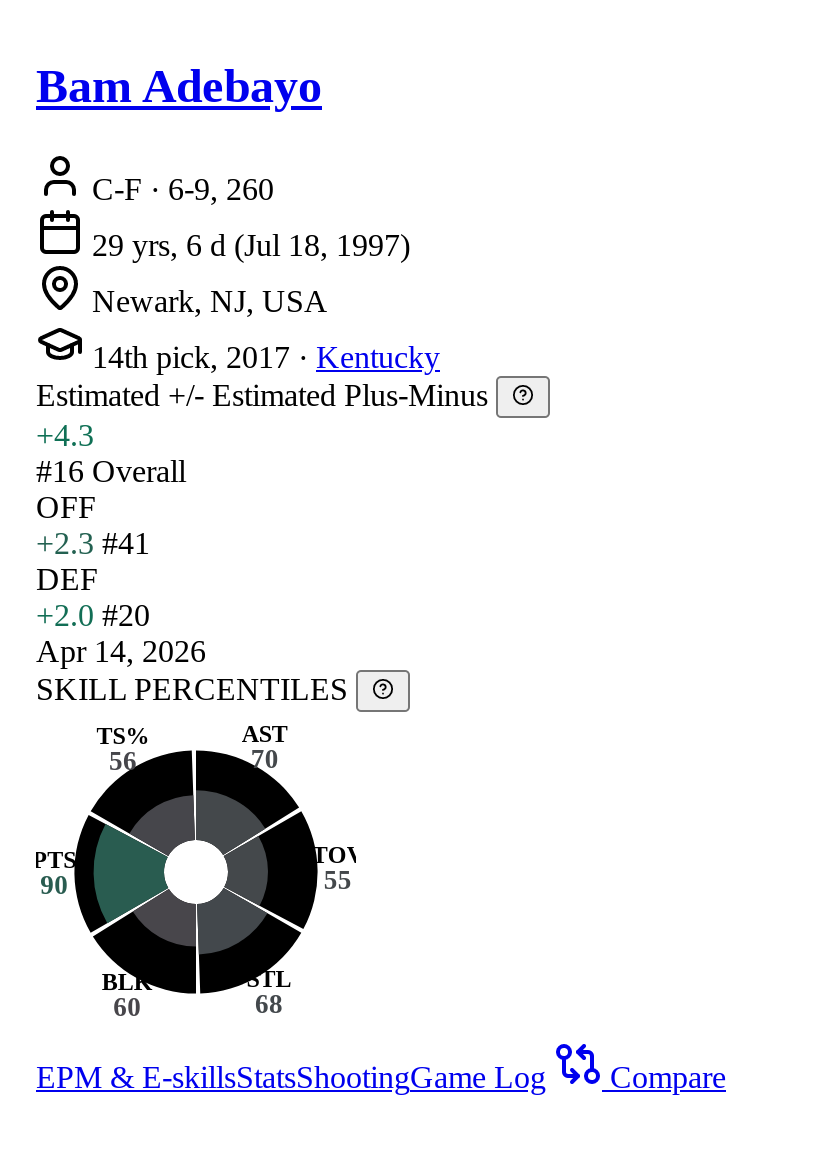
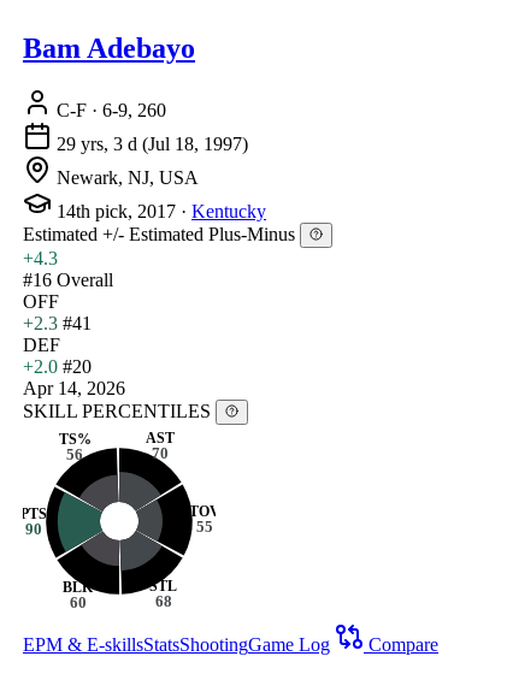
[92,229,410,263] 29 yrs, 6 d (Jul 18, 1997) -> [57,134,248,155] 29 yrs, 3 d (Jul 18, 1997)

